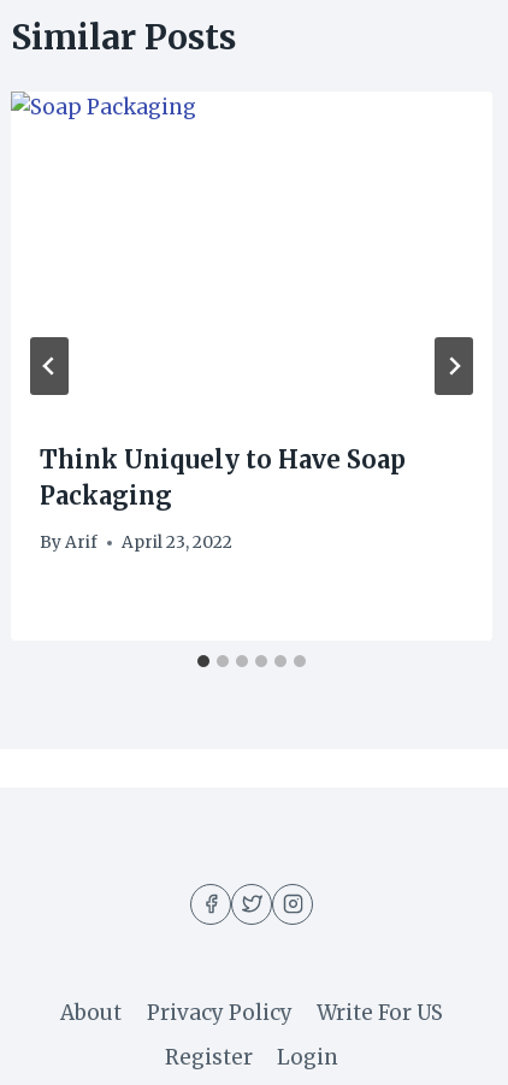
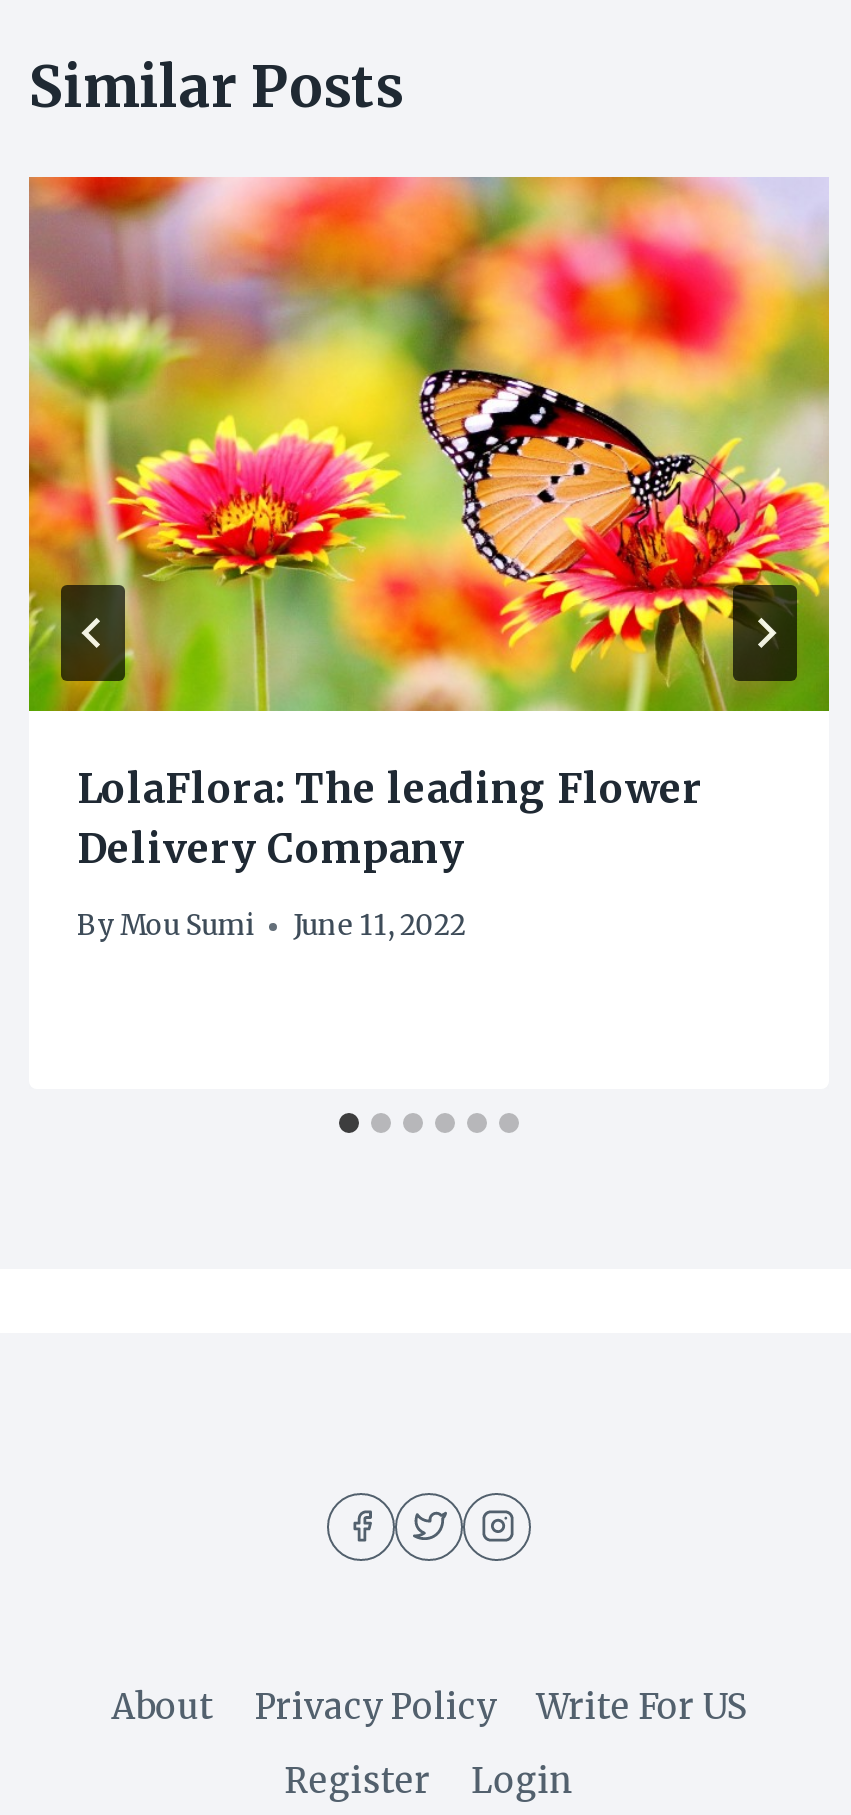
none -> [27,175,831,713] [image]
[40,444,406,510] Think Uniquely to Have Soap | Packaging -> [77,763,703,873] LolaFlora: The leading Flower | Delivery Company
[40,533,233,553] By Arif | April 23, 2022 -> [77,910,465,944] By Mou Sumi | June 11, 2022

